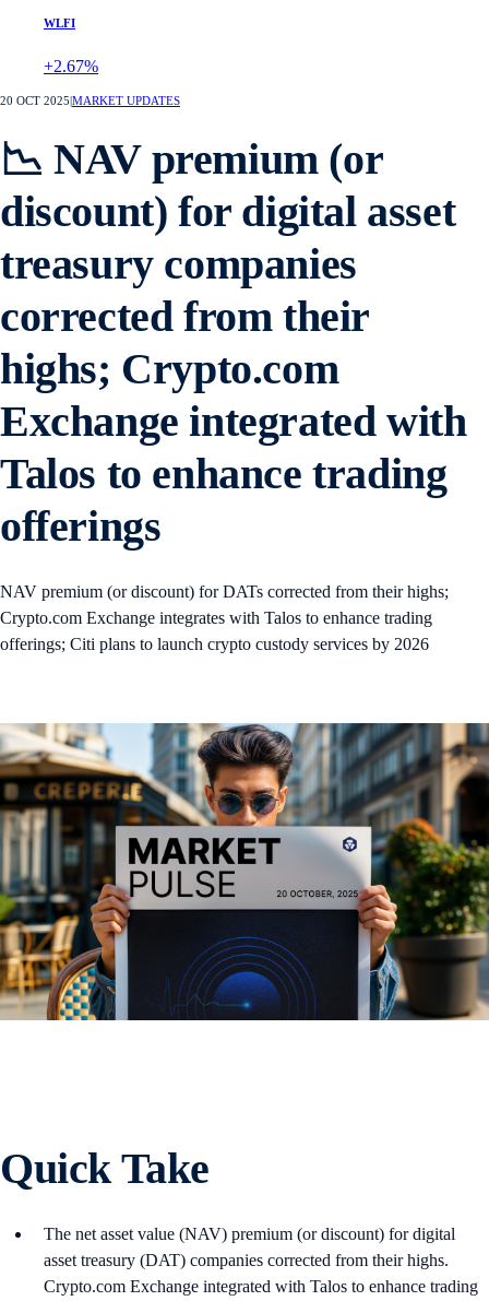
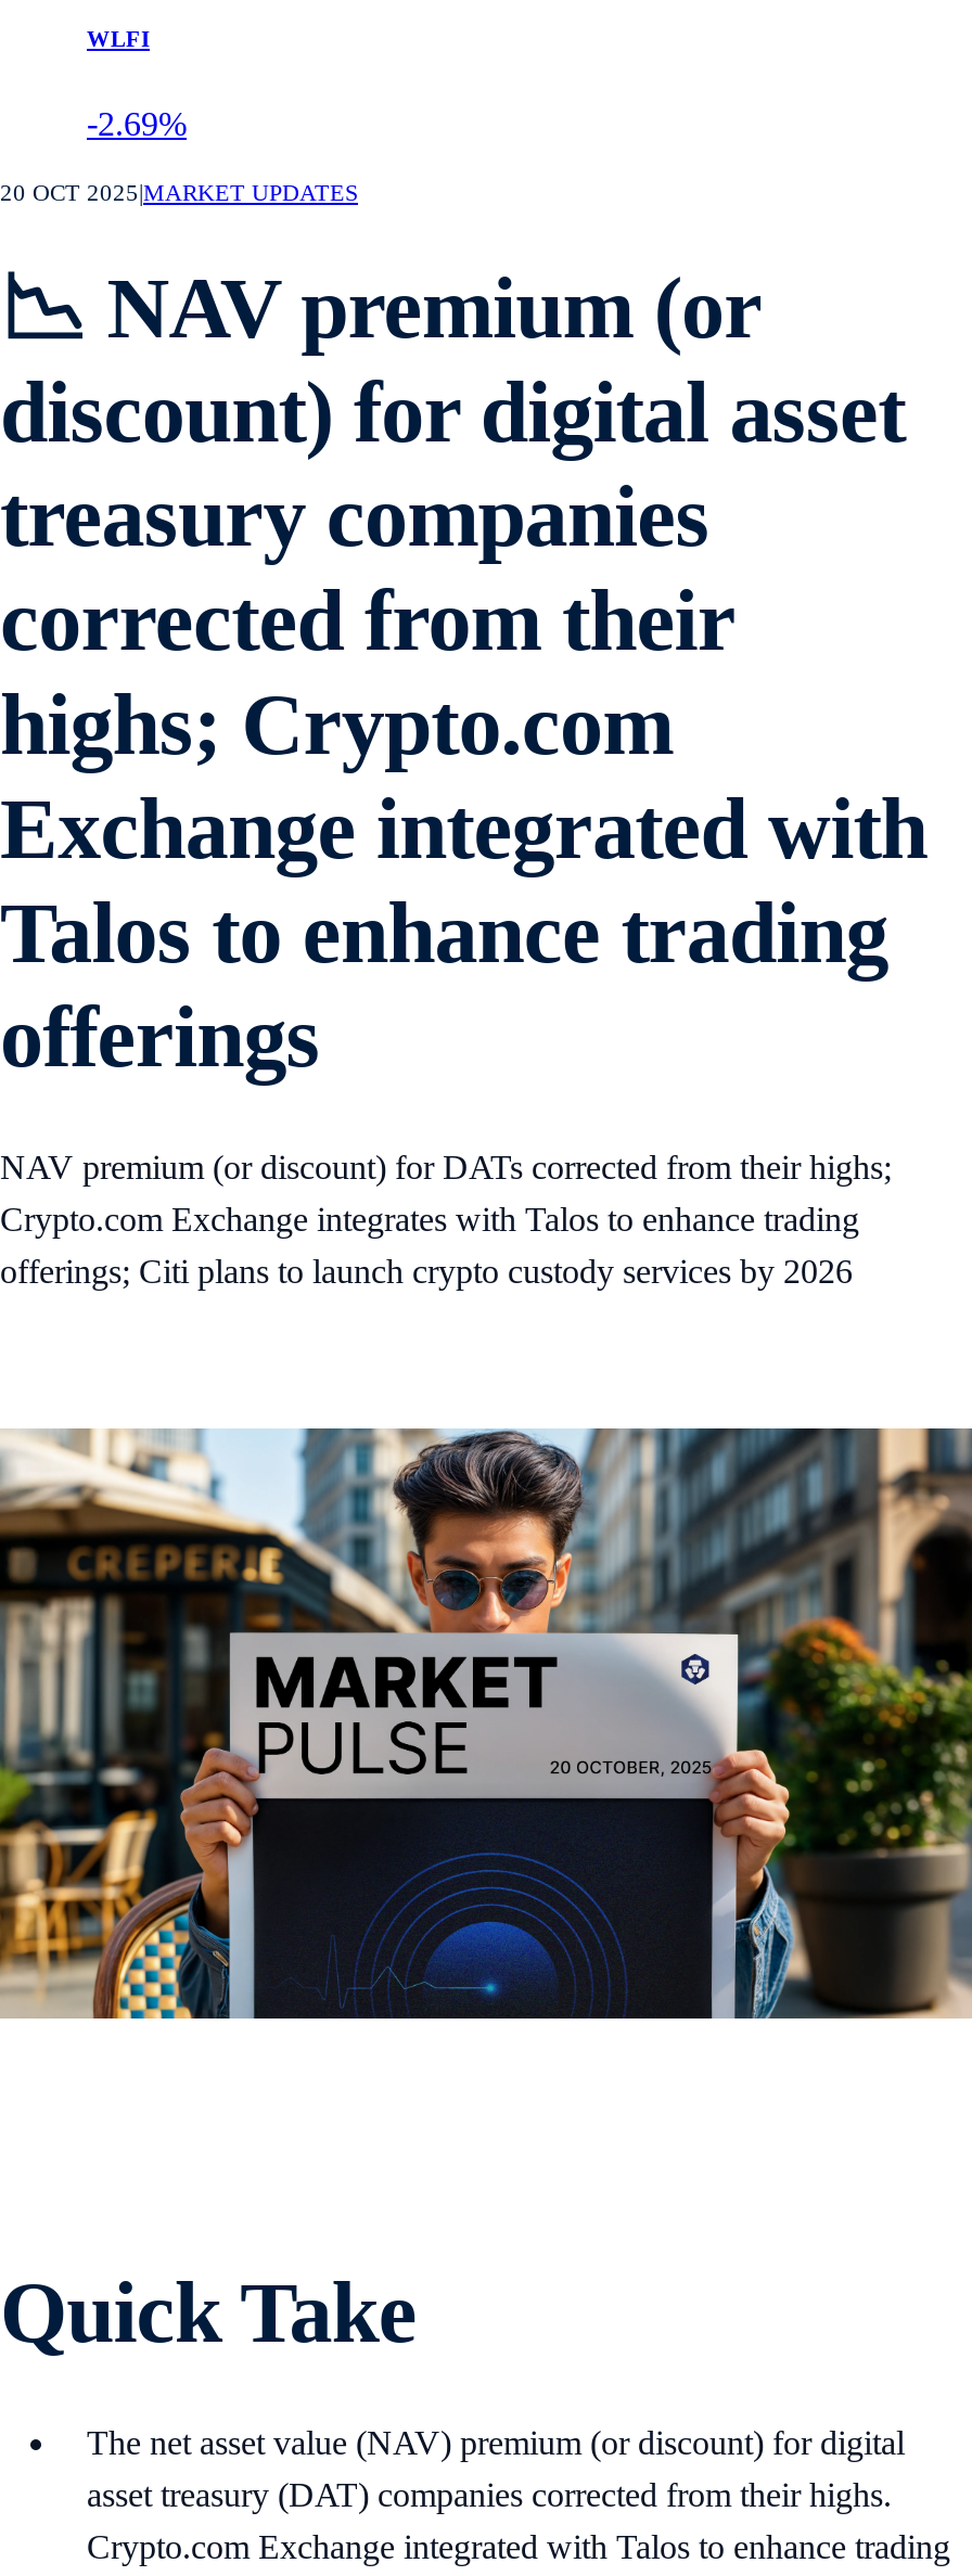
[44,57,98,76] +2.67% -> [87,106,187,143] -2.69%

